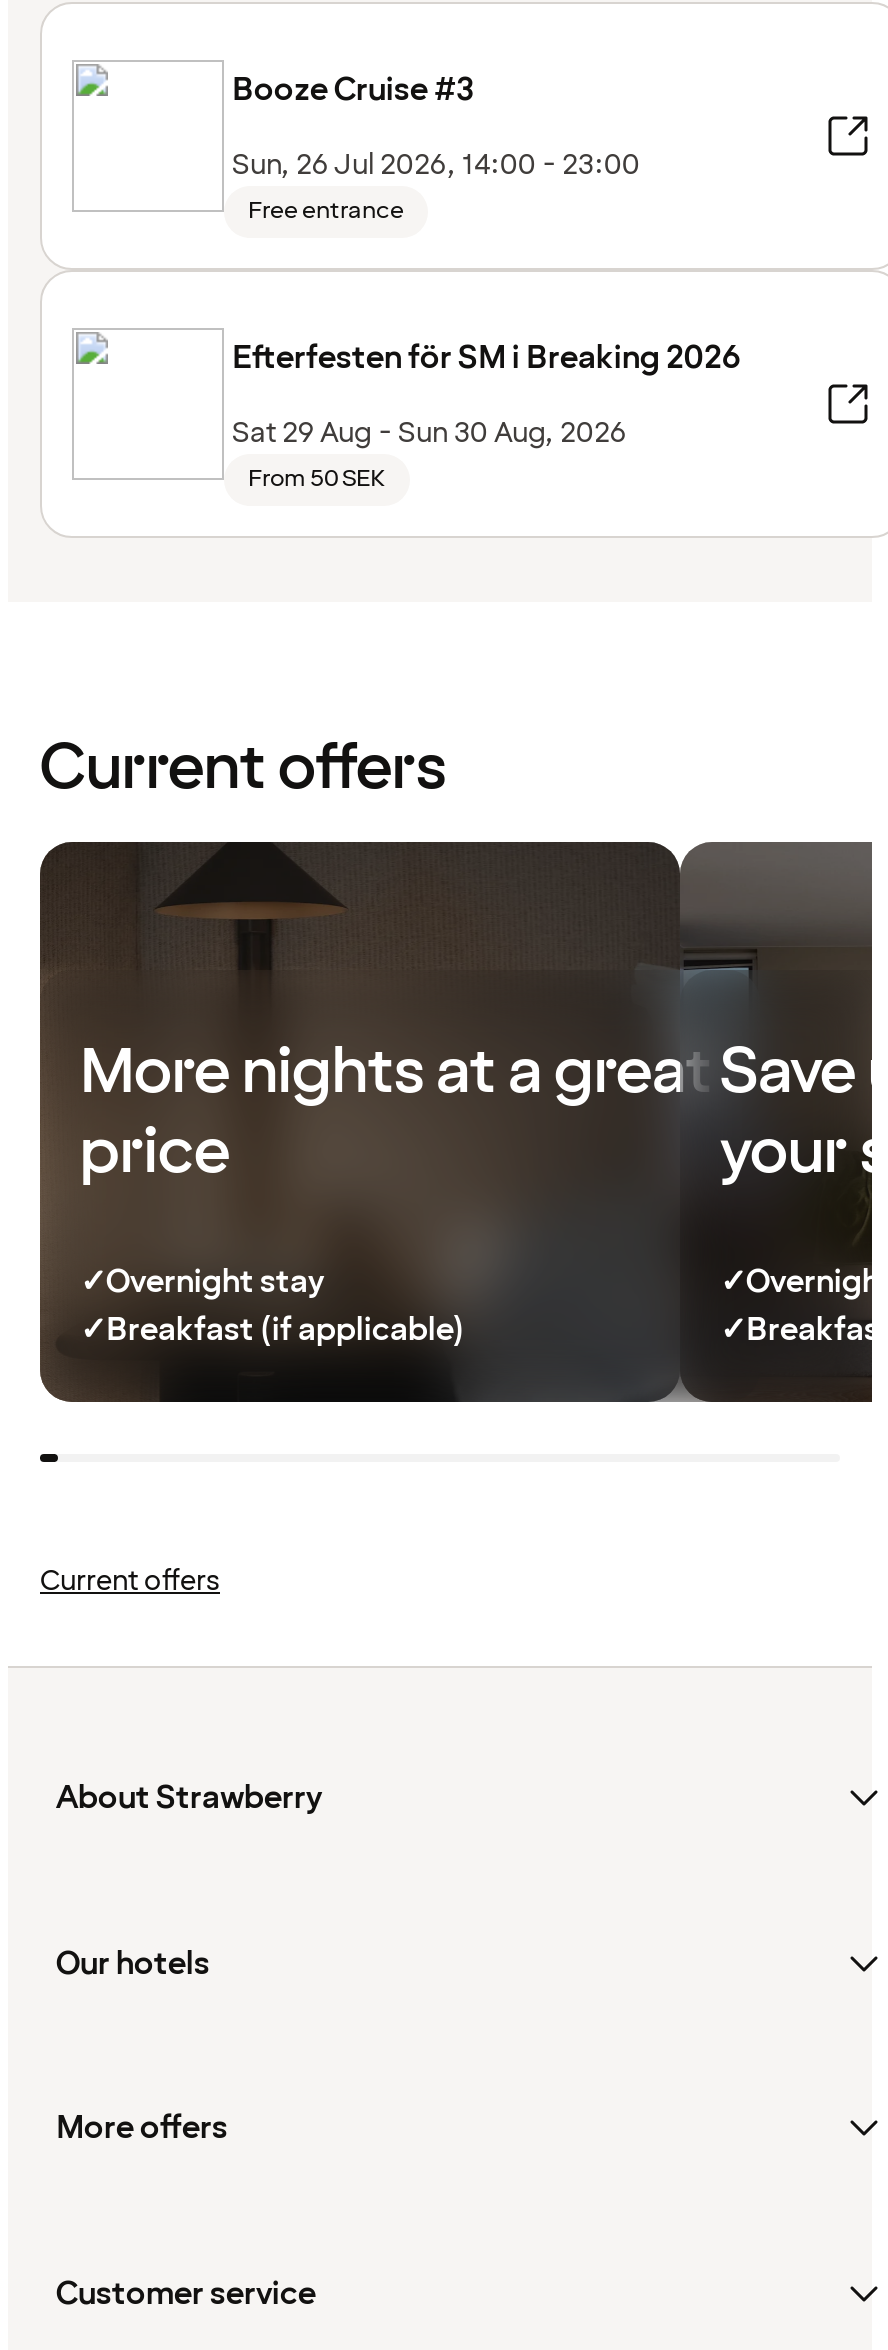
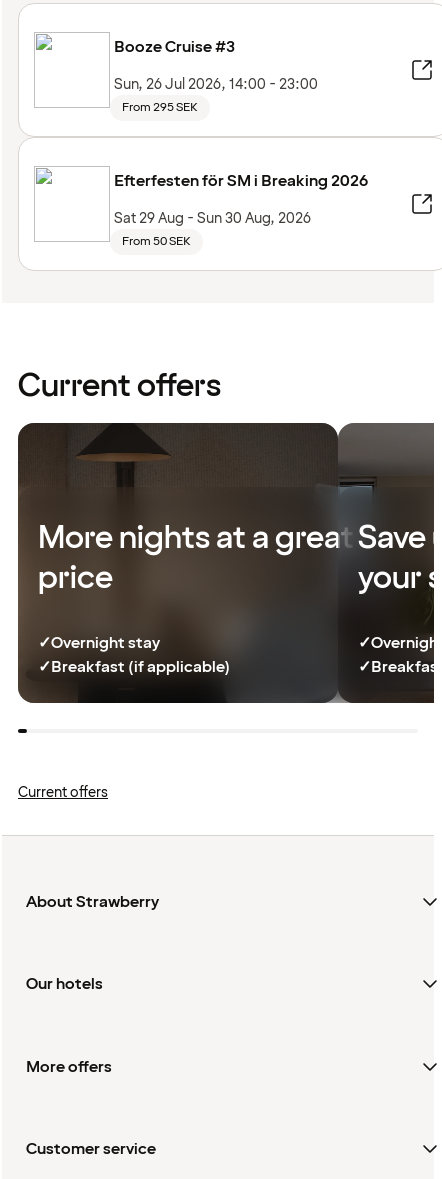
[248,194,404,228] Free entrance -> [122,99,198,116] From 295 SEK

